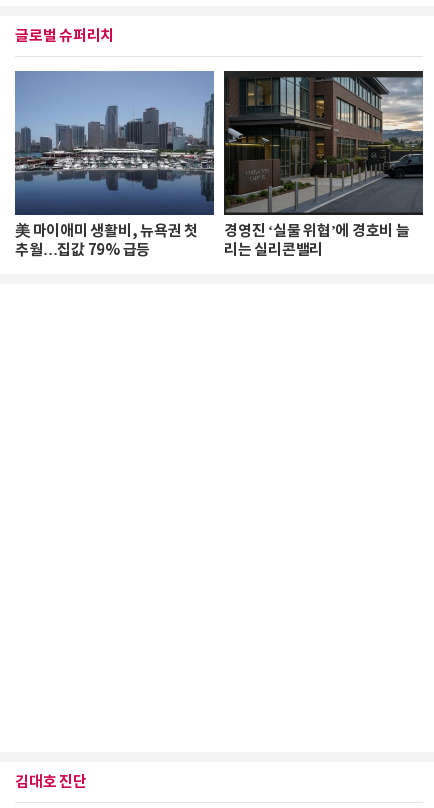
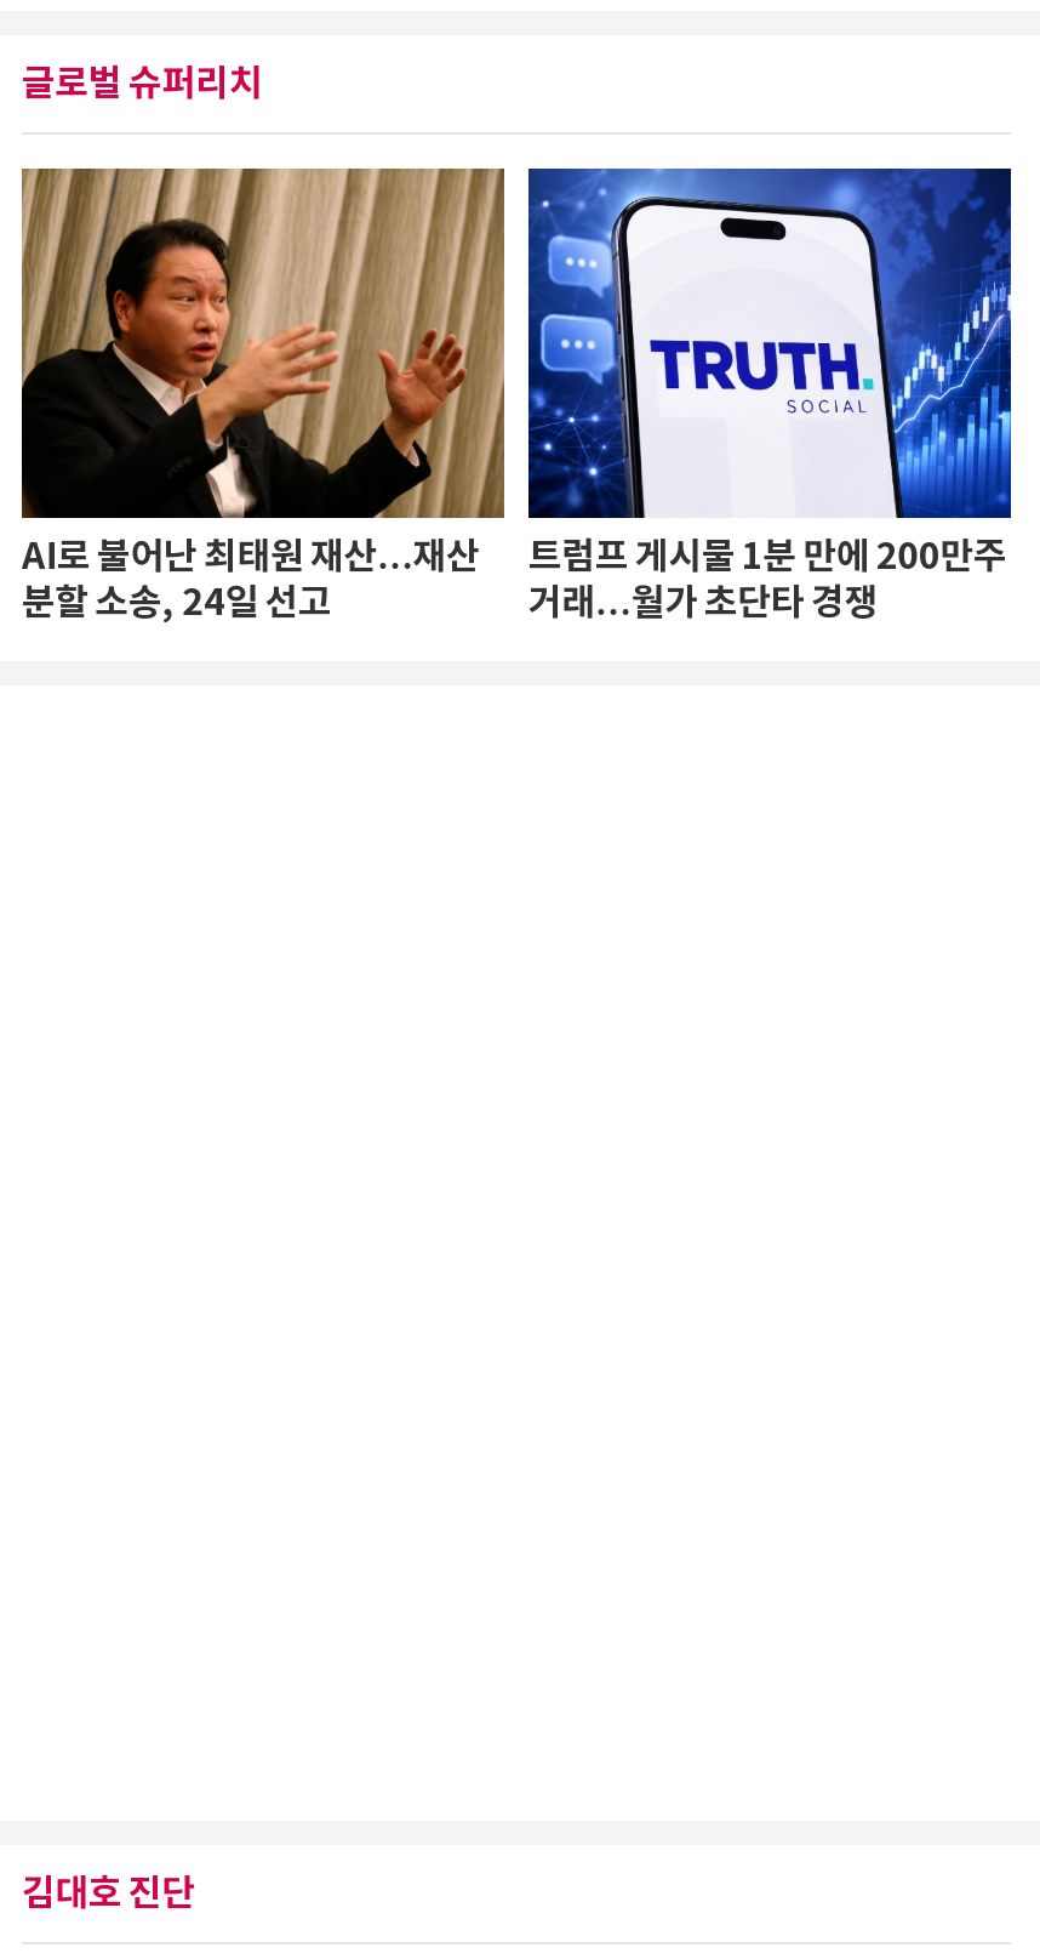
[14,70,215,259] [image] | 美 마이애미 생활비, 뉴욕권 첫 | 추월…집값 79% 급등 -> [19,166,507,624] [image] | AI로 불어난 최태원 재산…재산 | 분할 소송, 24일 선고
[223,70,424,259] [image] | 경영진 ‘실물 위협’에 경호비 늘 | 리는 실리콘밸리 -> [526,166,1013,624] [image] | 트럼프 게시물 1분 만에 200만주 | 거래…월가 초단타 경쟁

